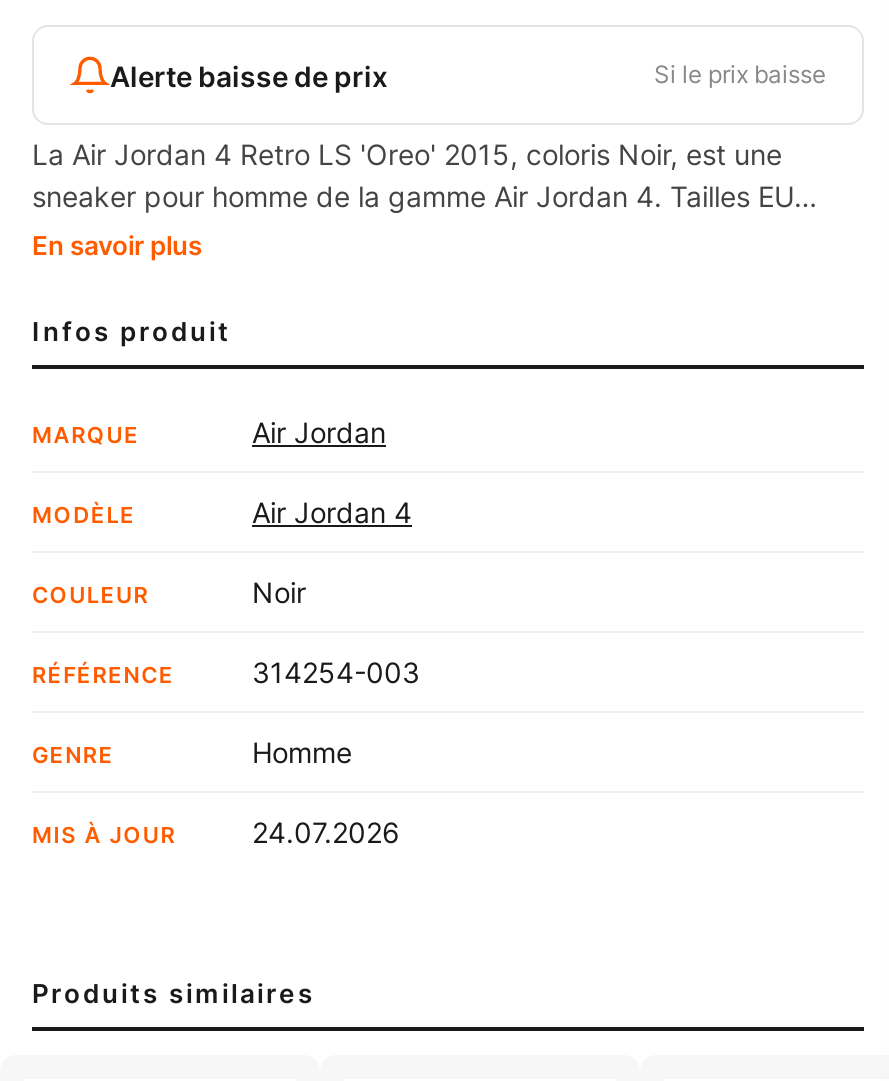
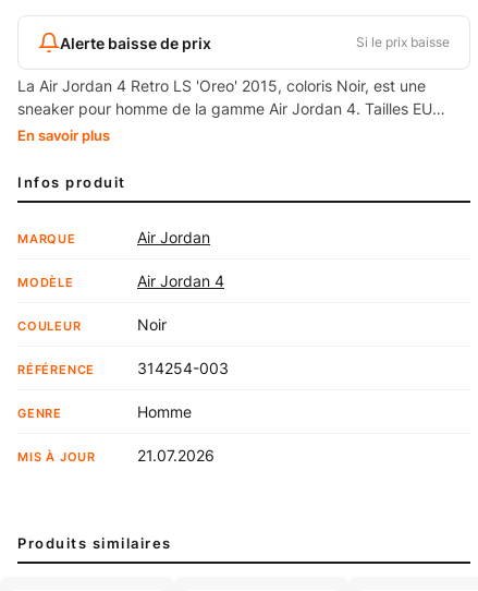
[252,815,400,849] 24.07.2026 -> [137,446,215,465] 21.07.2026

